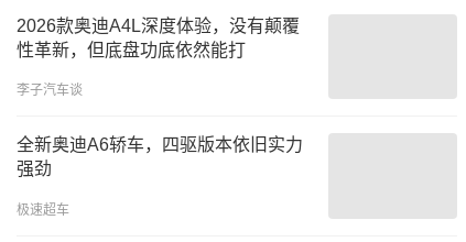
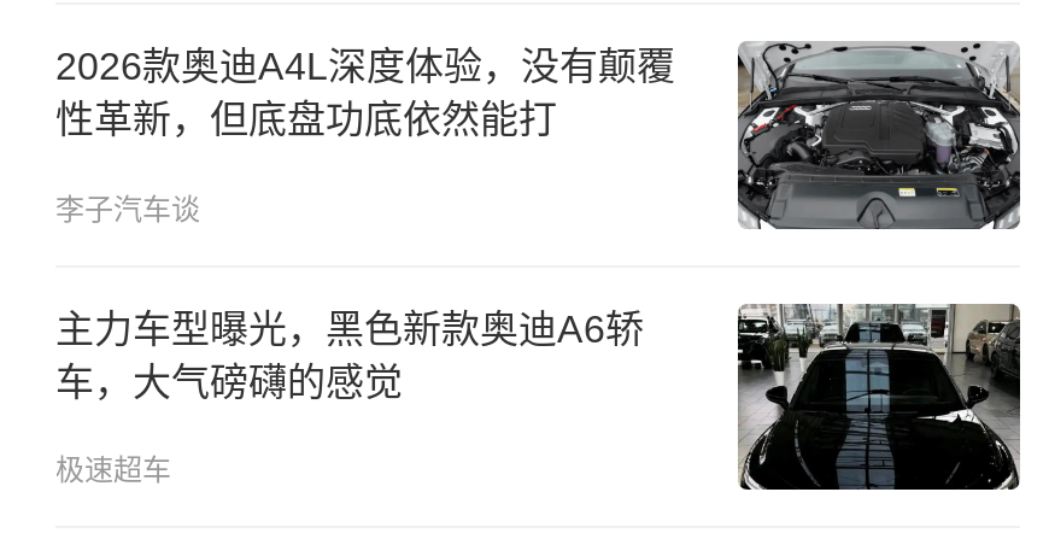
none -> [736,40,1022,230] [image]
none -> [736,303,1022,491] [image]
[17,136,303,179] 全新奥迪A6轿车，四驱版本依旧实力 | 强劲 -> [55,308,644,402] 主力车型曝光，黑色新款奥迪A6轿 | 车，大气磅礴的感觉

